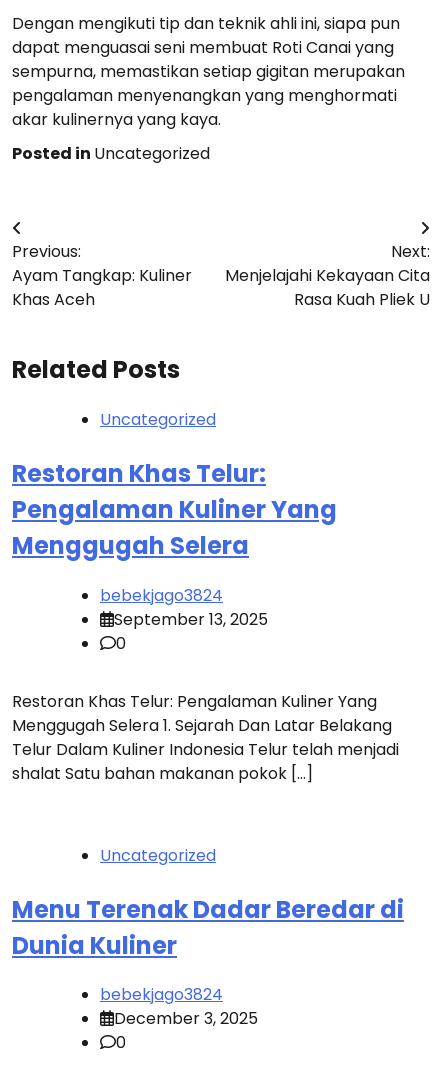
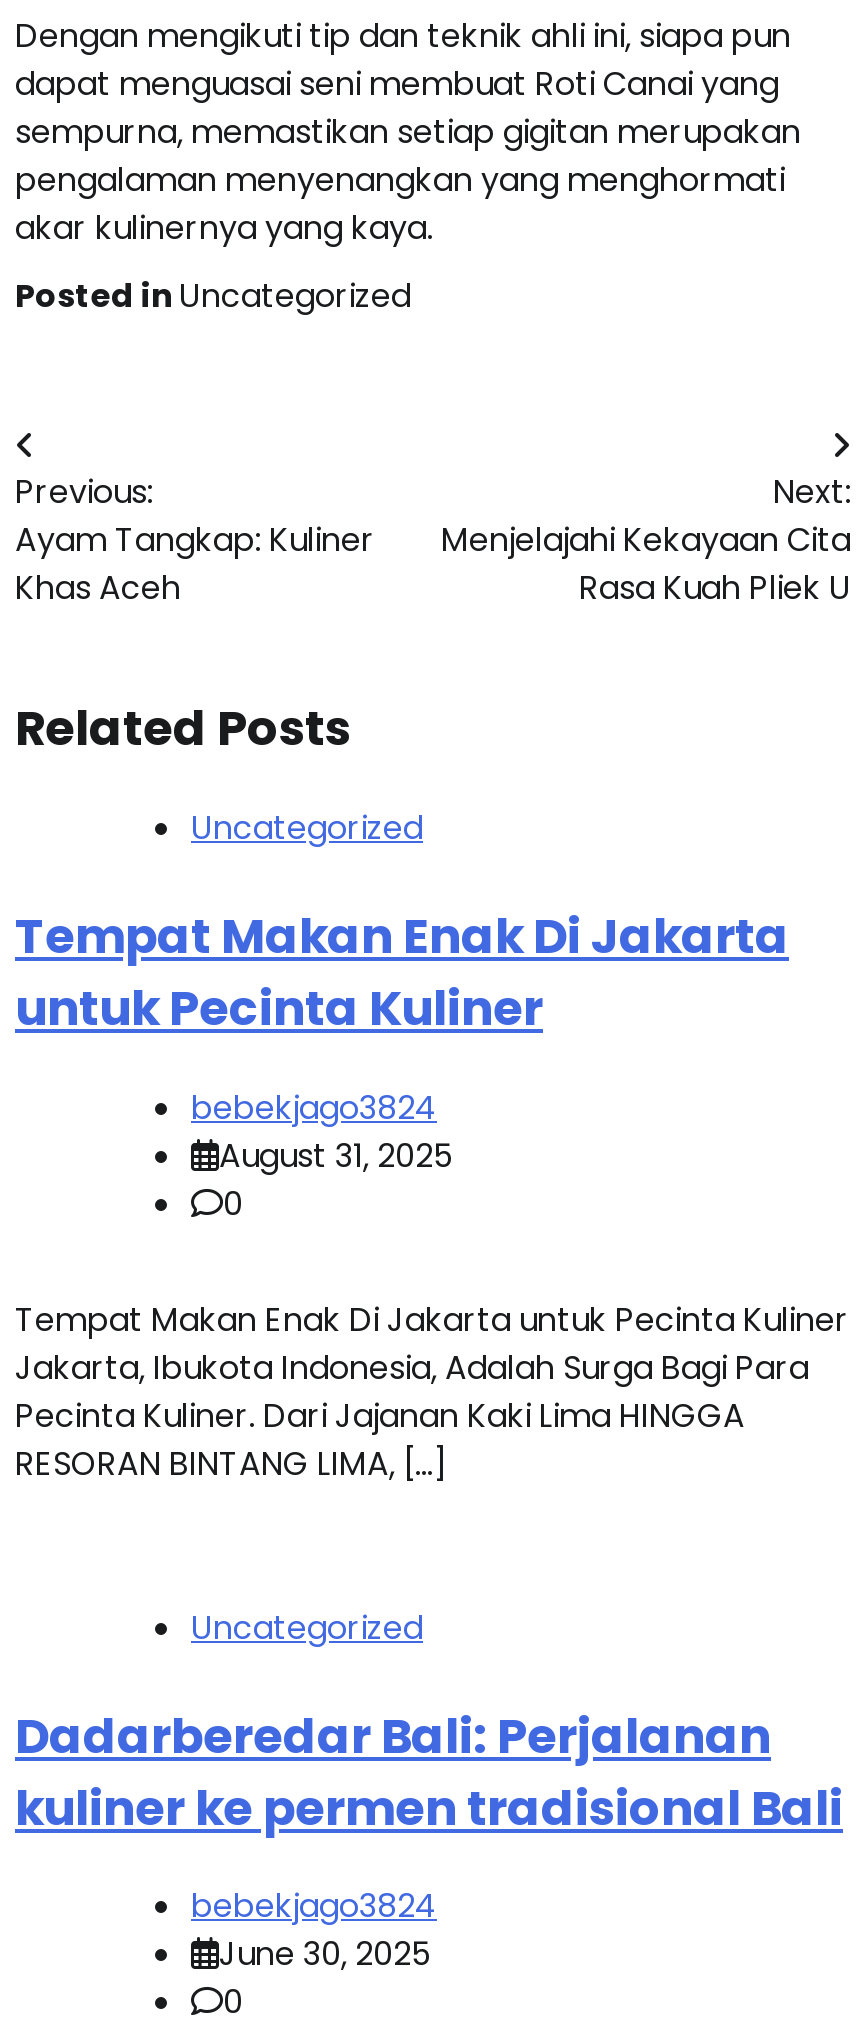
[12,457,337,562] Restoran Khas Telur: | Pengalaman Kuliner Yang | Menggugah Selera -> [15,902,789,1040] Tempat Makan Enak Di Jakarta | untuk Pecinta Kuliner
[114,608,268,631] September 13, 2025 -> [219,1132,453,1178] August 31, 2025
[12,690,399,785] Restoran Khas Telur: Pengalaman Kuliner Yang | Menggugah Selera 1. Sejarah Dan Latar Belakang | Telur Dalam Kuliner Indonesia Telur telah menjadi | shalat Satu bahan makanan pokok […] -> [15,1296,849,1486] Tempat Makan Enak Di Jakarta untuk Pecinta Kuliner | Jakarta, Ibukota Indonesia, Adalah Surga Bagi Para | Pecinta Kuliner. Dari Jajanan Kaki Lima HINGGA | RESORAN BINTANG LIMA, […]
[12,893,404,962] Menu Terenak Dadar Beredar di | Dunia Kuliner -> [15,1702,843,1840] Dadarberedar Bali: Perjalanan | kuliner ke permen tradisional Bali
[114,1007,258,1030] December 3, 2025 -> [219,1932,431,1978] June 30, 2025

